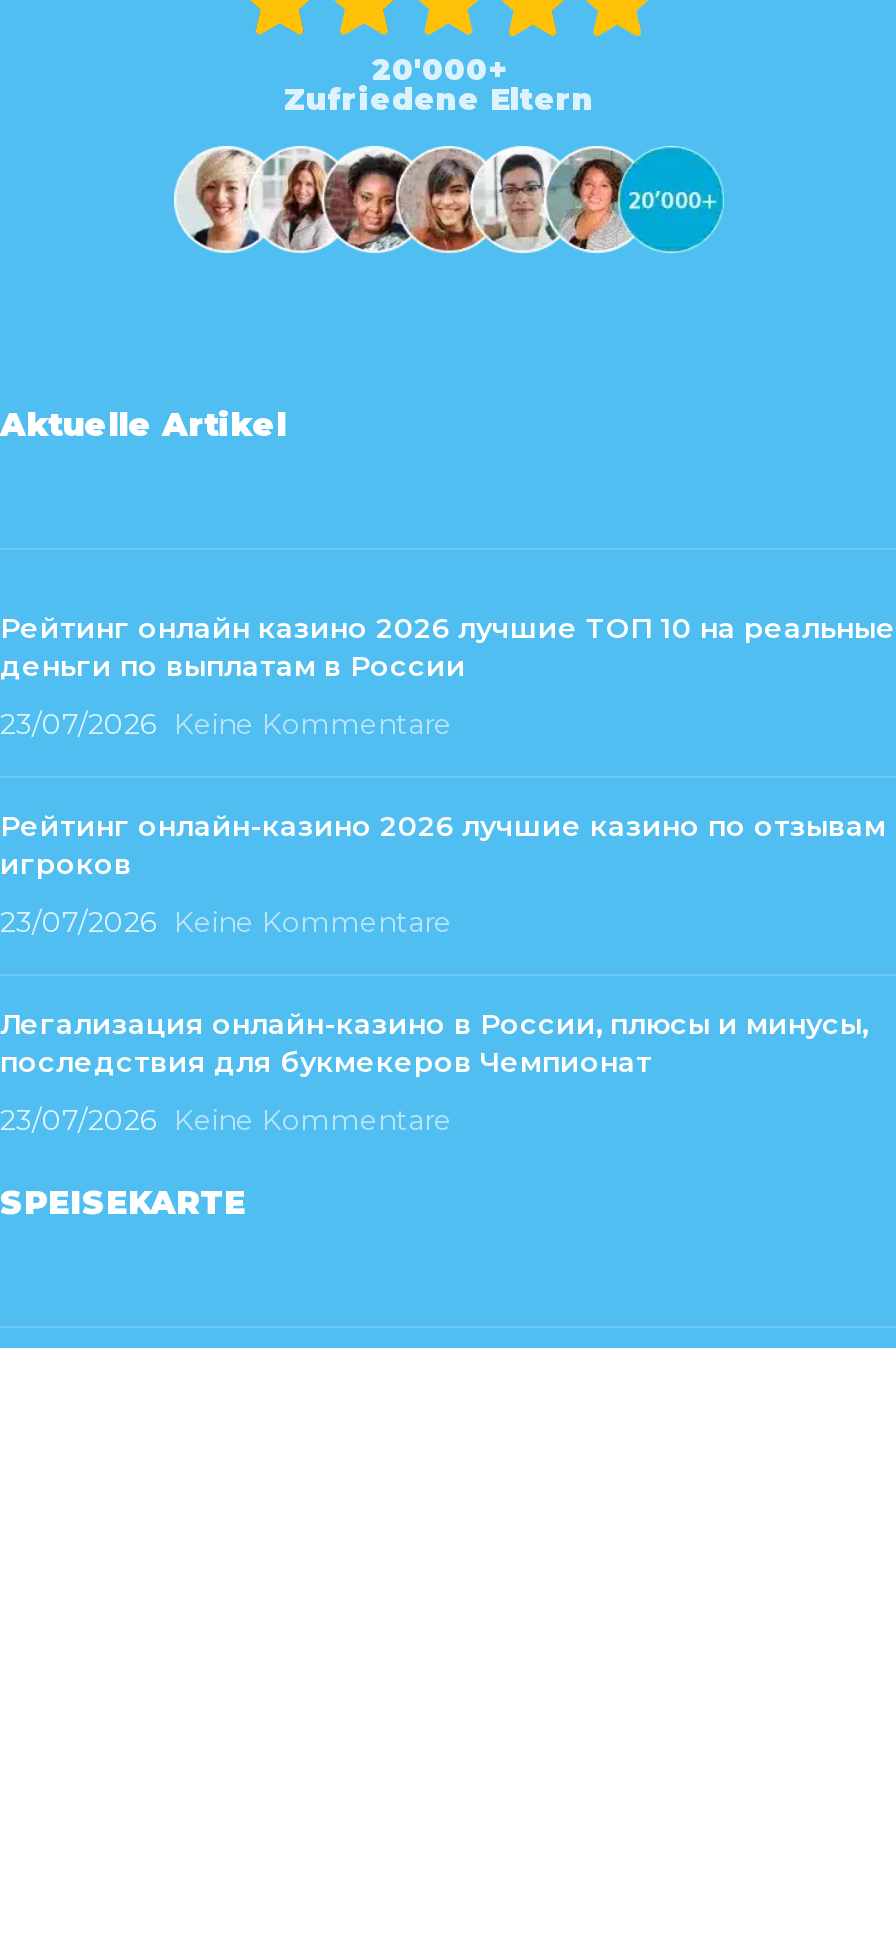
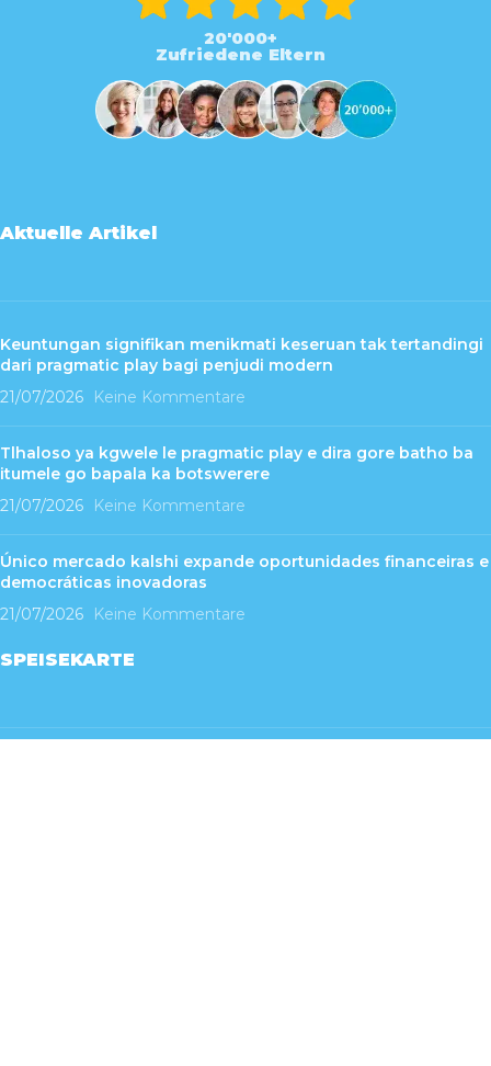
[0,610,896,684] Рейтинг онлайн казино 2026 лучшие ТОП 10 на реальные | деньги по выплатам в России -> [0,334,483,375] Keuntungan signifikan menikmati keseruan tak tertandingi | dari pragmatic play bagi penjudi modern
[0,706,452,742] 23/07/2026 Keine Kommentare -> [0,387,245,407] 21/07/2026 Keine Kommentare
[0,808,886,882] Рейтинг онлайн-казино 2026 лучшие казино по отзывам | игроков -> [0,443,473,484] Tlhaloso ya kgwele le pragmatic play e dira gore batho ba | itumele go bapala ka botswerere
[0,904,452,940] 23/07/2026 Keine Kommentare -> [0,496,245,515] 21/07/2026 Keine Kommentare
[0,1006,868,1080] Легализация онлайн-казино в России, плюсы и минусы, | последствия для букмекеров Чемпионат -> [0,552,489,592] Único mercado kalshi expande oportunidades financeiras e | democráticas inovadoras
[0,1102,452,1138] 23/07/2026 Keine Kommentare -> [0,604,245,624] 21/07/2026 Keine Kommentare

